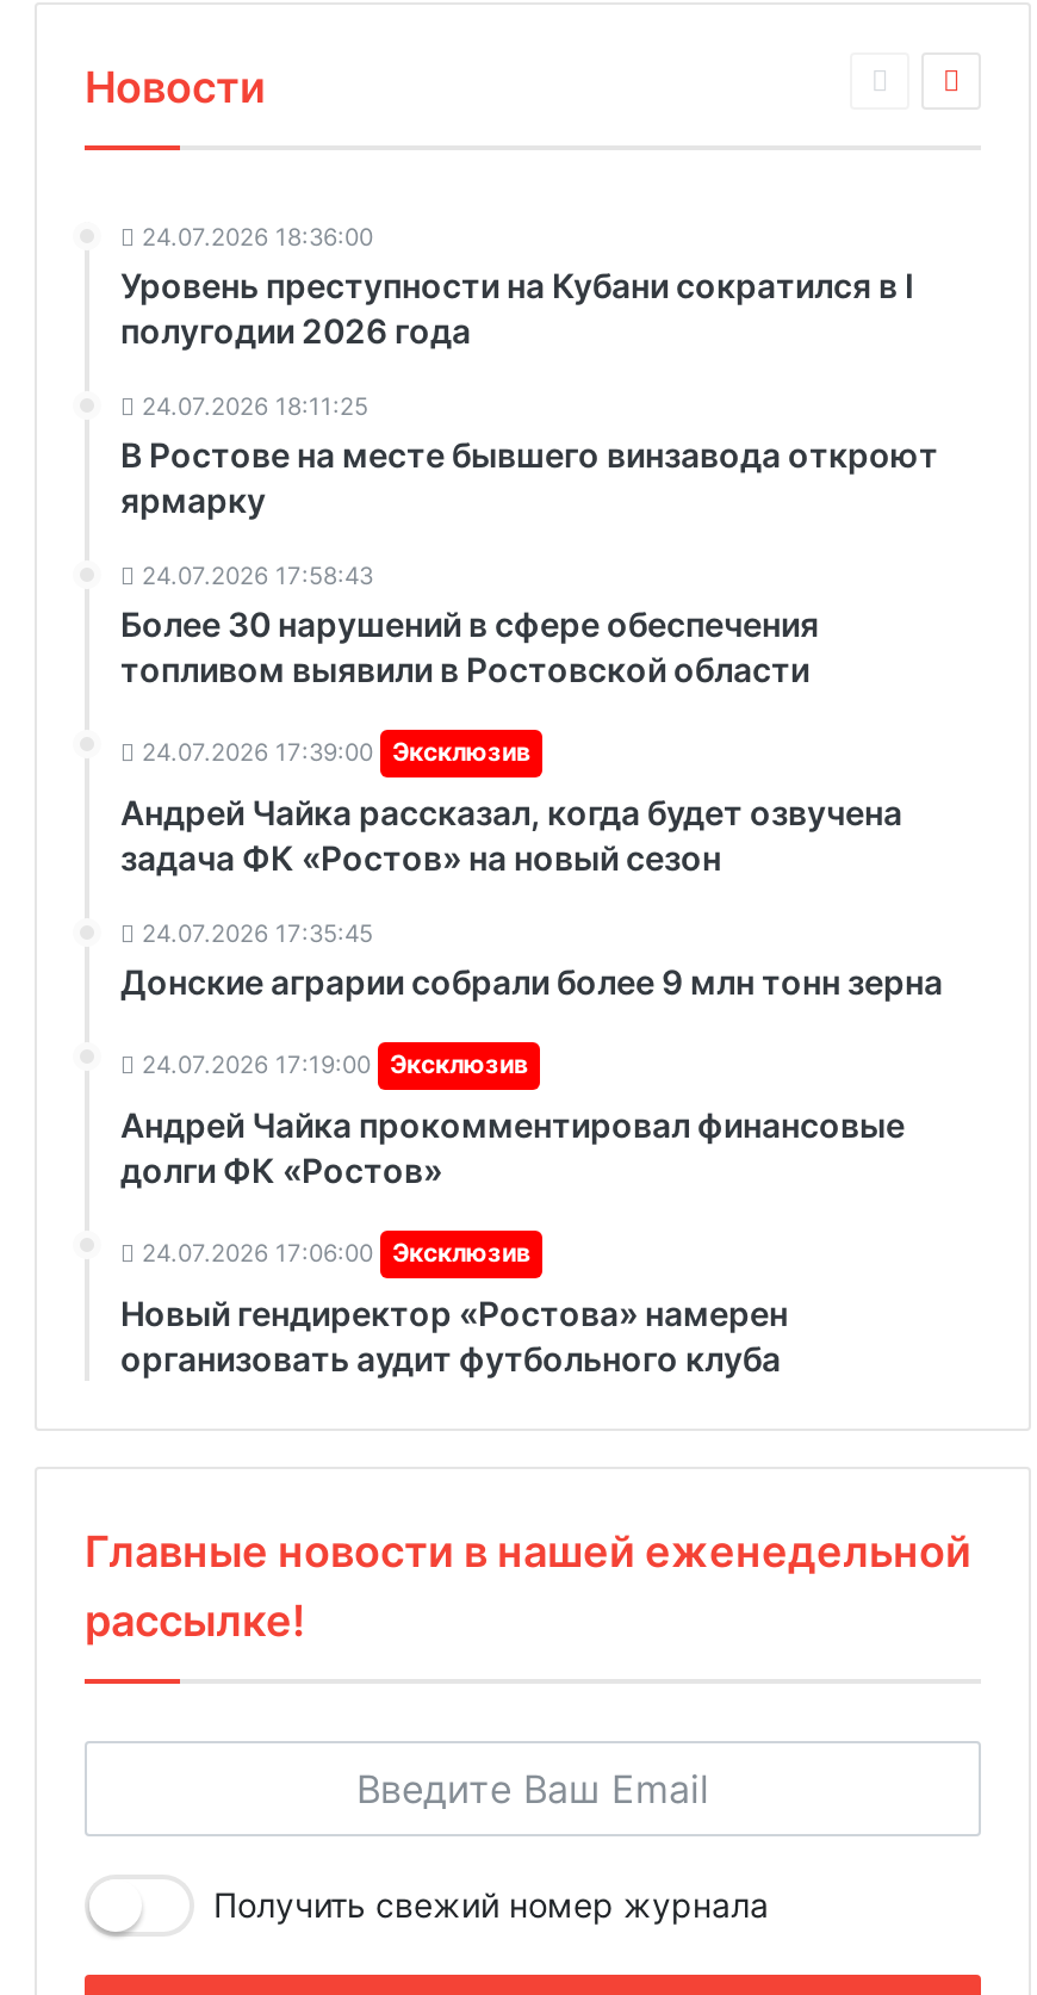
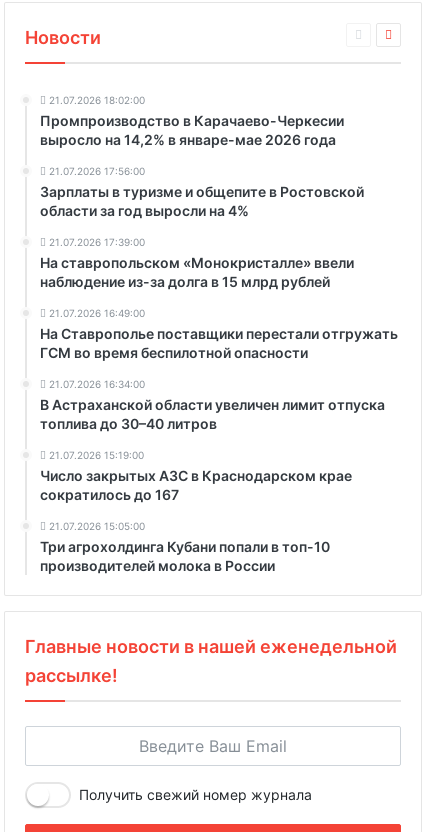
[120,221,943,1378] 24.07.2026 18:36:00 | Уровень преступности на Кубани сократился в I | полугодии 2026 года | 24.07.2026 18:11:25 | В Ростове на месте бывшего винзавода откроют | ярмарку | 24.07.2026 17:58:43 | Более 30 нарушений в сфере обеспечения | топливом выявили в Ростовской области | 24.07.2026 17:39:00 | Эксклюзив | Андрей Чайка рассказал, когда будет озвучена | задача ФК «Ростов» на новый сезон | 24.07.2026 17:35:45 | Донские аграрии собрали более 9 млн тонн зерна | 24.07.2026 17:19:00 | Эксклюзив | Андрей Чайка прокомментировал финансовые | долги ФК «Ростов» | 24.07.2026 17:06:00 | Эксклюзив | Новый гендиректор «Ростова» намерен | организовать аудит футбольного клуба -> [40,94,398,574] 21.07.2026 18:02:00 | Промпроизводство в Карачаево-Черкесии | выросло на 14,2% в январе-мае 2026 года | 21.07.2026 17:56:00 | Зарплаты в туризме и общепите в Ростовской | области за год выросли на 4% | 21.07.2026 17:39:00 | На ставропольском «Монокристалле» ввели | наблюдение из-за долга в 15 млрд рублей | 21.07.2026 16:49:00 | На Ставрополье поставщики перестали отгружать | ГСМ во время беспилотной опасности | 21.07.2026 16:34:00 | В Астраханской области увеличен лимит отпуска | топлива до 30–40 литров | 21.07.2026 15:19:00 | Число закрытых АЗС в Краснодарском крае | сократилось до 167 | 21.07.2026 15:05:00 | Три агрохолдинга Кубани попали в топ-10 | производителей молока в России

